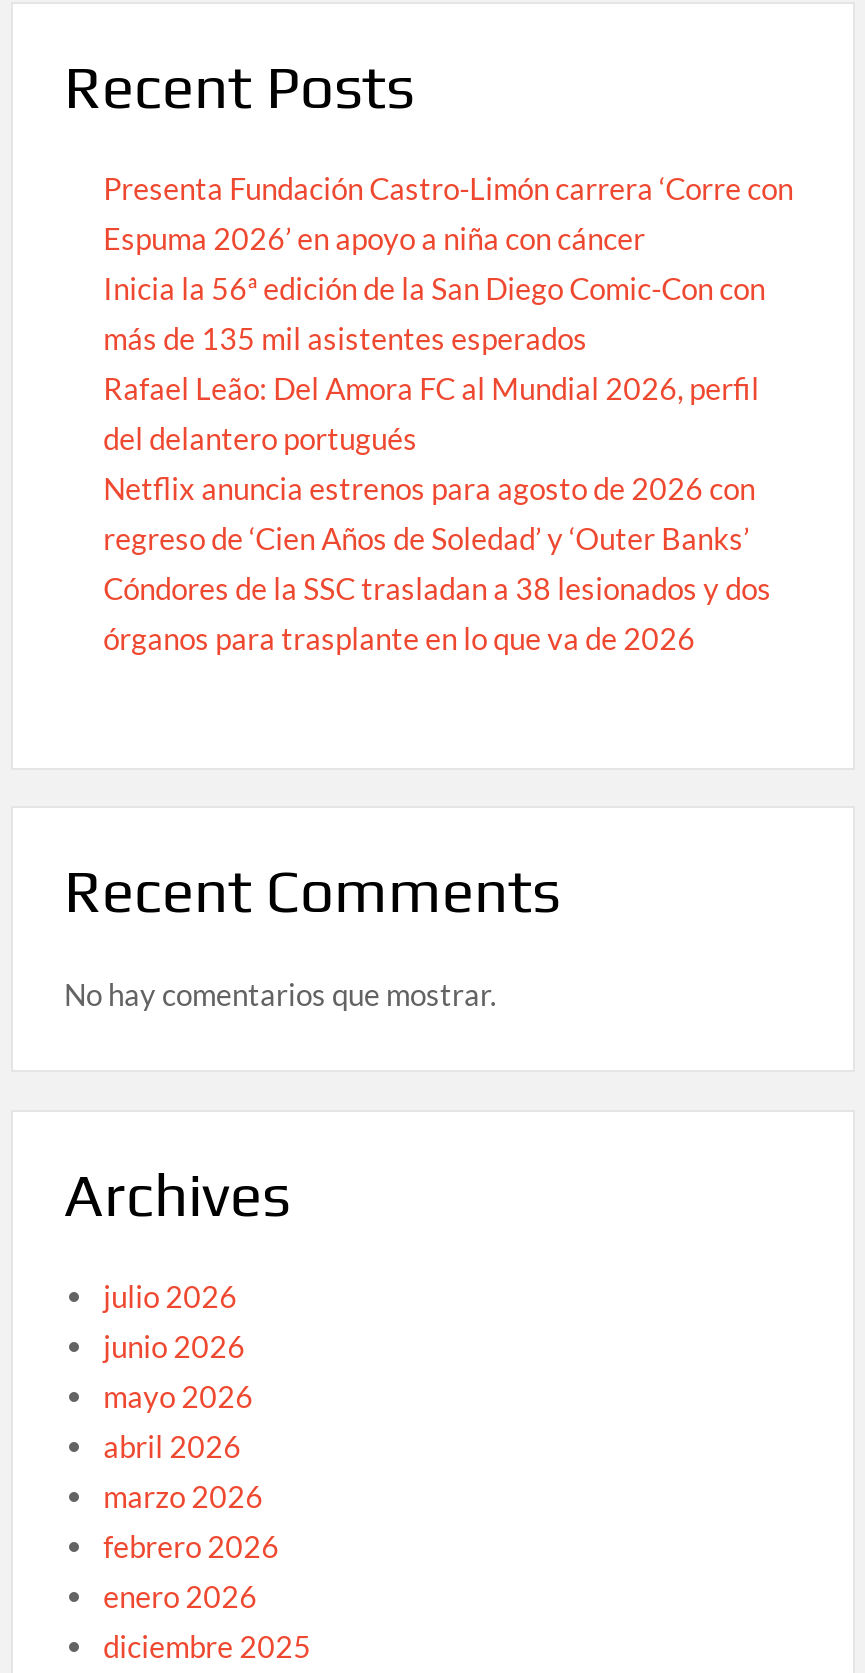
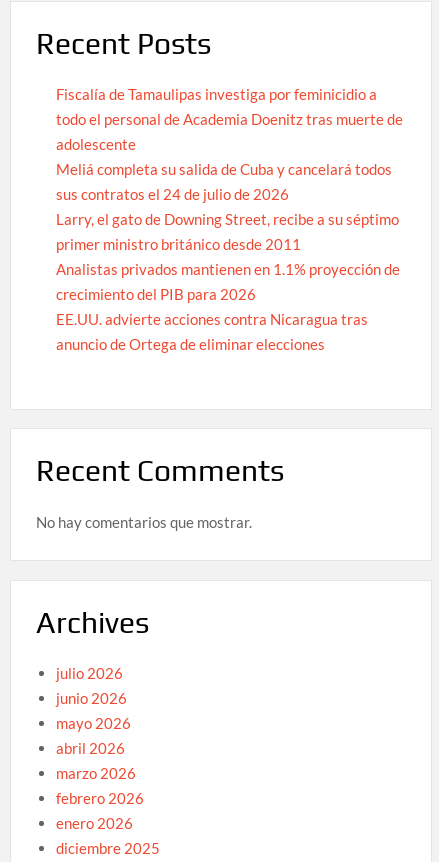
[103,171,793,657] Presenta Fundación Castro-Limón carrera ‘Corre con | Espuma 2026’ en apoyo a niña con cáncer | Inicia la 56ª edición de la San Diego Comic-Con con | más de 135 mil asistentes esperados | Rafael Leão: Del Amora FC al Mundial 2026, perfil | del delantero portugués | Netflix anuncia estrenos para agosto de 2026 con | regreso de ‘Cien Años de Soledad’ y ‘Outer Banks’ | Cóndores de la SSC trasladan a 38 lesionados y dos | órganos para trasplante en lo que va de 2026 -> [56,85,403,353] Fiscalía de Tamaulipas investiga por feminicidio a | todo el personal de Academia Doenitz tras muerte de | adolescente | Meliá completa su salida de Cuba y cancelará todos | sus contratos el 24 de julio de 2026 | Larry, el gato de Downing Street, recibe a su séptimo | primer ministro británico desde 2011 | Analistas privados mantienen en 1.1% proyección de | crecimiento del PIB para 2026 | EE.UU. advierte acciones contra Nicaragua tras | anuncio de Ortega de eliminar elecciones

